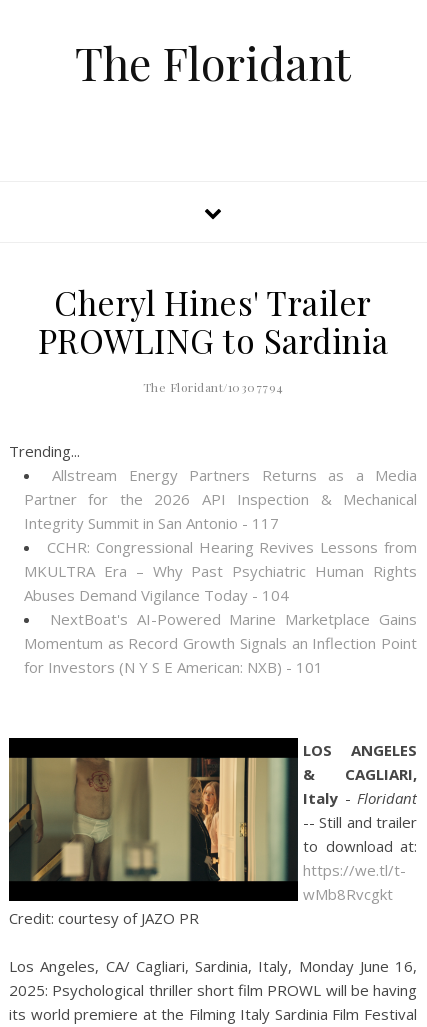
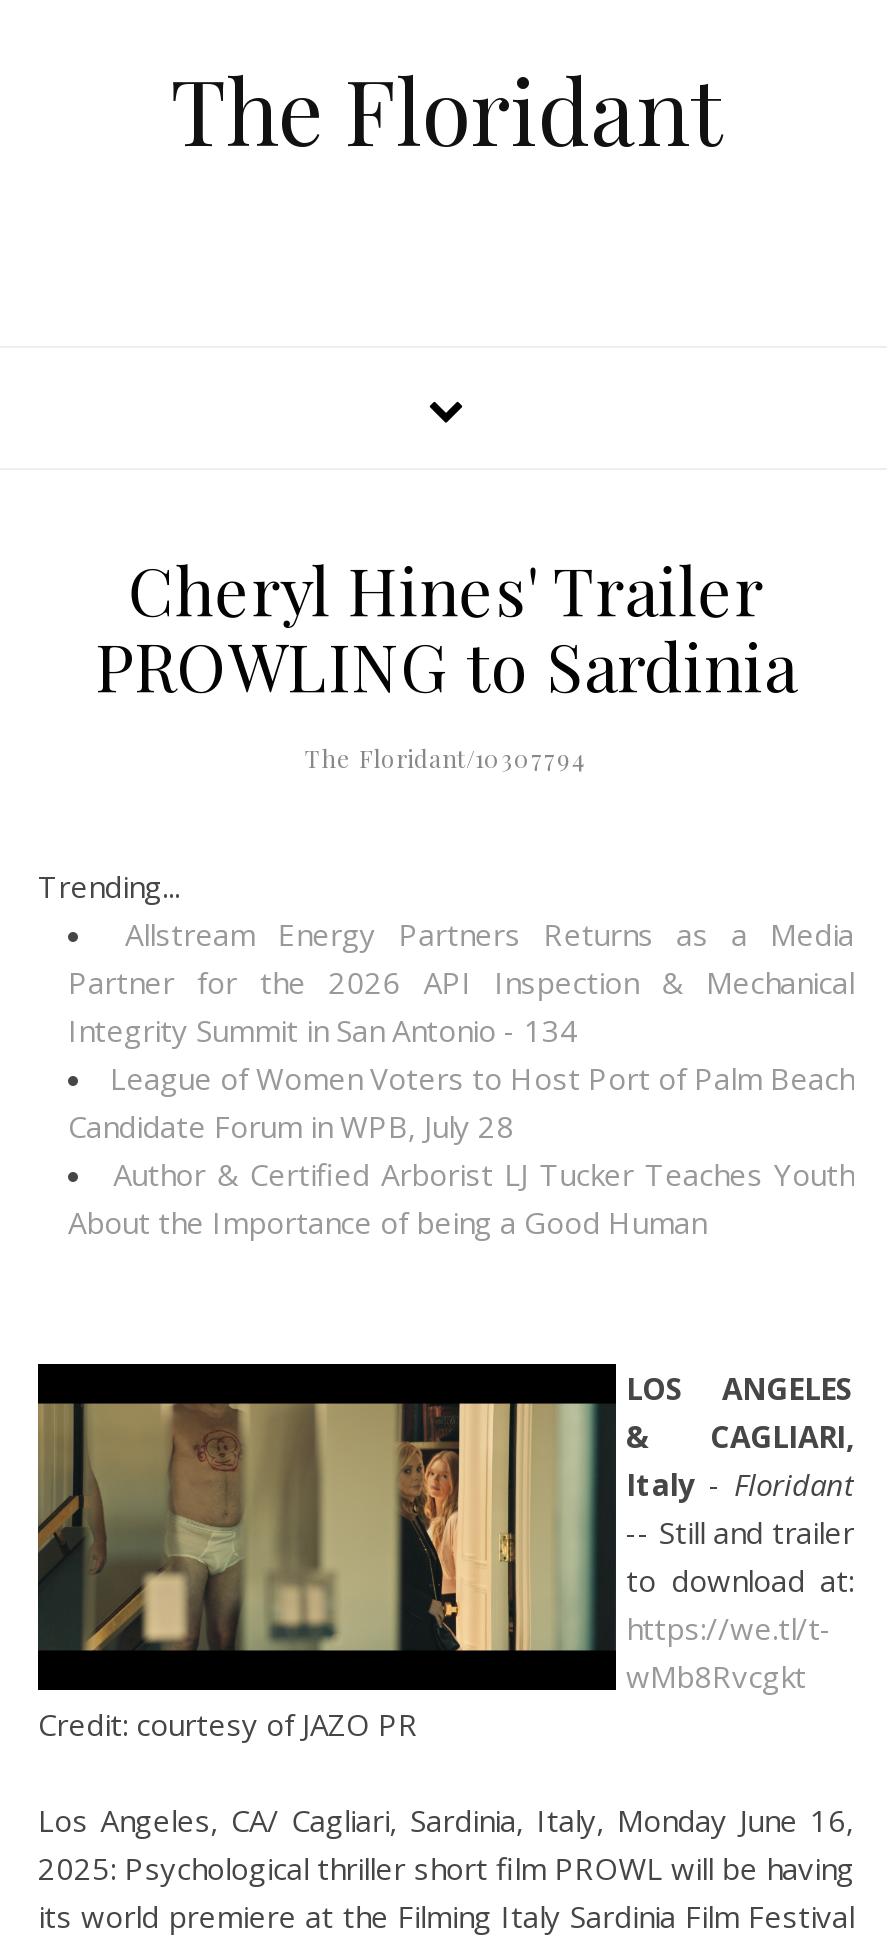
[24,513,417,677] Integrity Summit in San Antonio - 117 | CCHR: Congressional Hearing Revives Lessons from | MKULTRA Era – Why Past Psychiatric Human Rights | Abuses Demand Vigilance Today - 104 | NextBoat's AI-Powered Marine Marketplace Gains | Momentum as Record Growth Signals an Inflection Point | for Investors (N Y S E American: NXB) - 101 -> [68,1010,854,1242] Integrity Summit in San Antonio - 134 | League of Women Voters to Host Port of Palm Beach | Candidate Forum in WPB, July 28 | Author & Certified Arborist LJ Tucker Teaches Youth | About the Importance of being a Good Human

